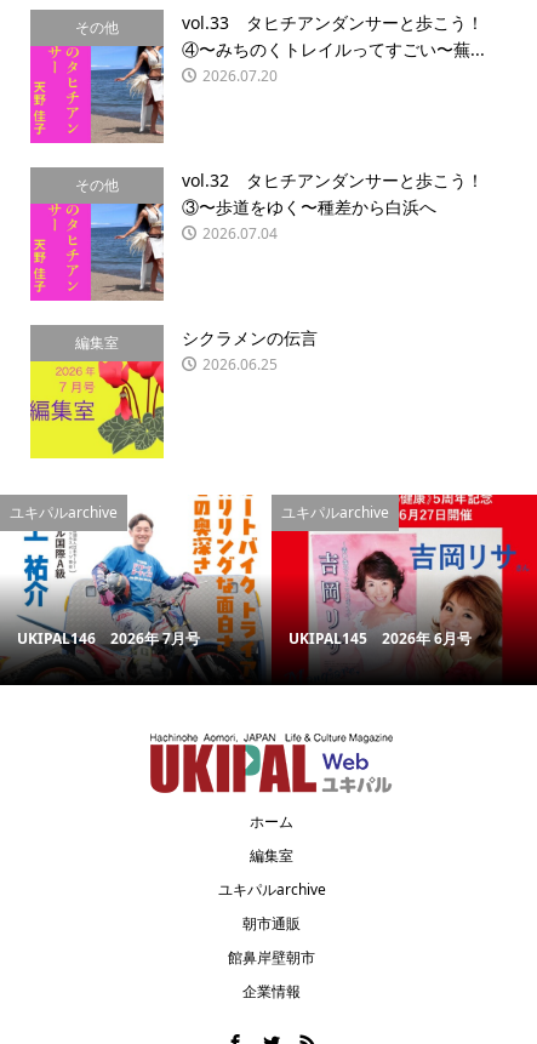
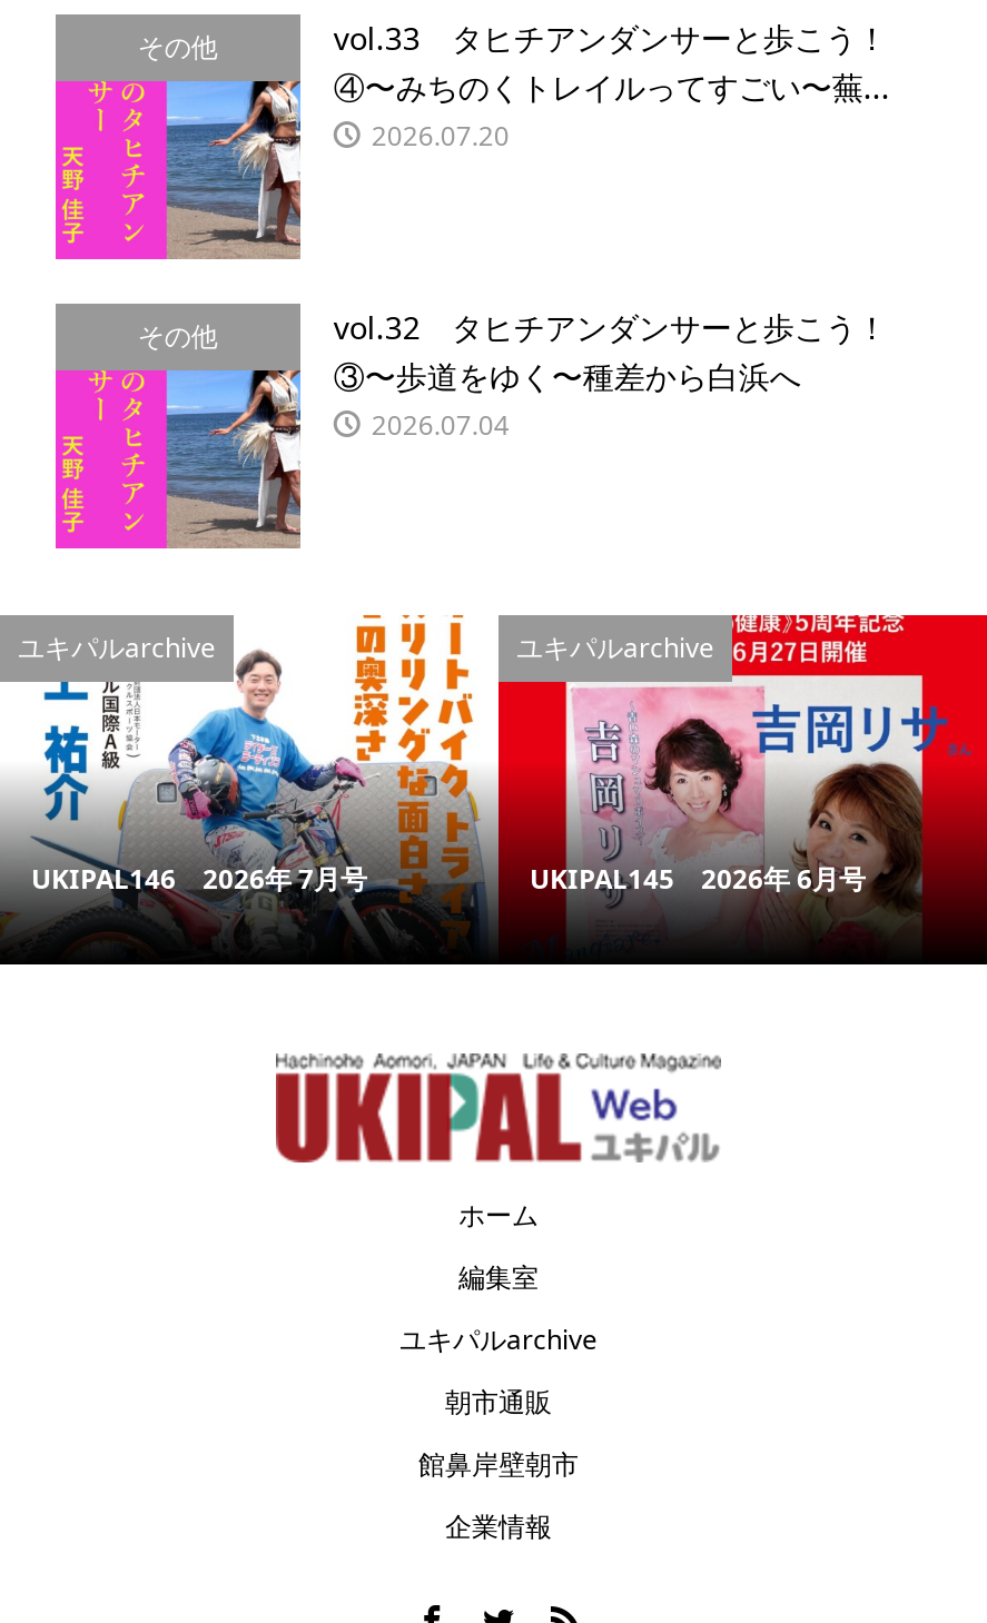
[29,326,317,460] [image] | 編集室 | シクラメンの伝言 | 2026.06.25 -> none

